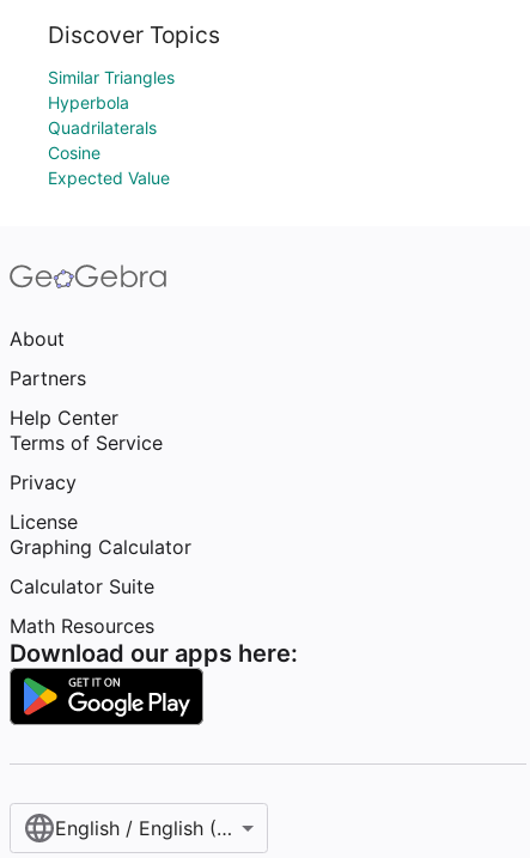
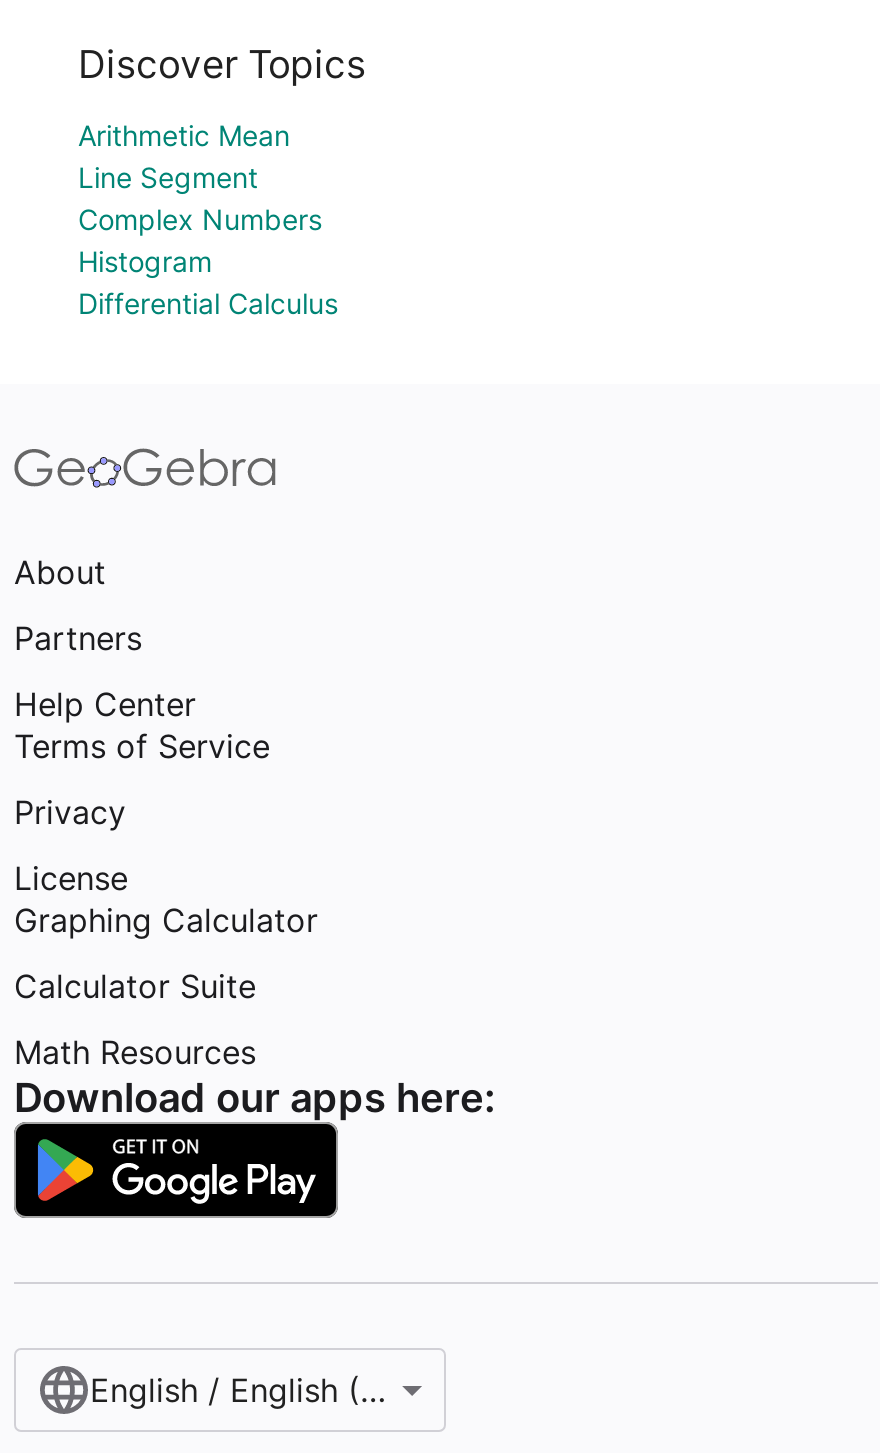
[48,67,175,188] Similar Triangles | Hyperbola | Quadrilaterals | Cosine | Expected Value -> [78,118,338,320] Arithmetic Mean | Line Segment | Complex Numbers | Histogram | Differential Calculus

